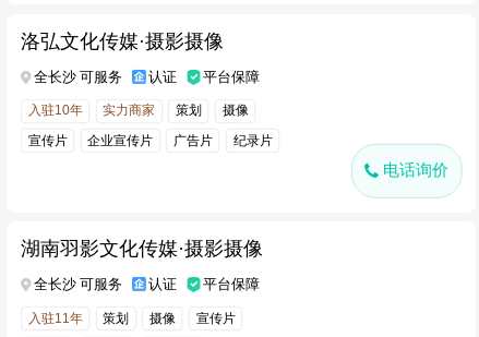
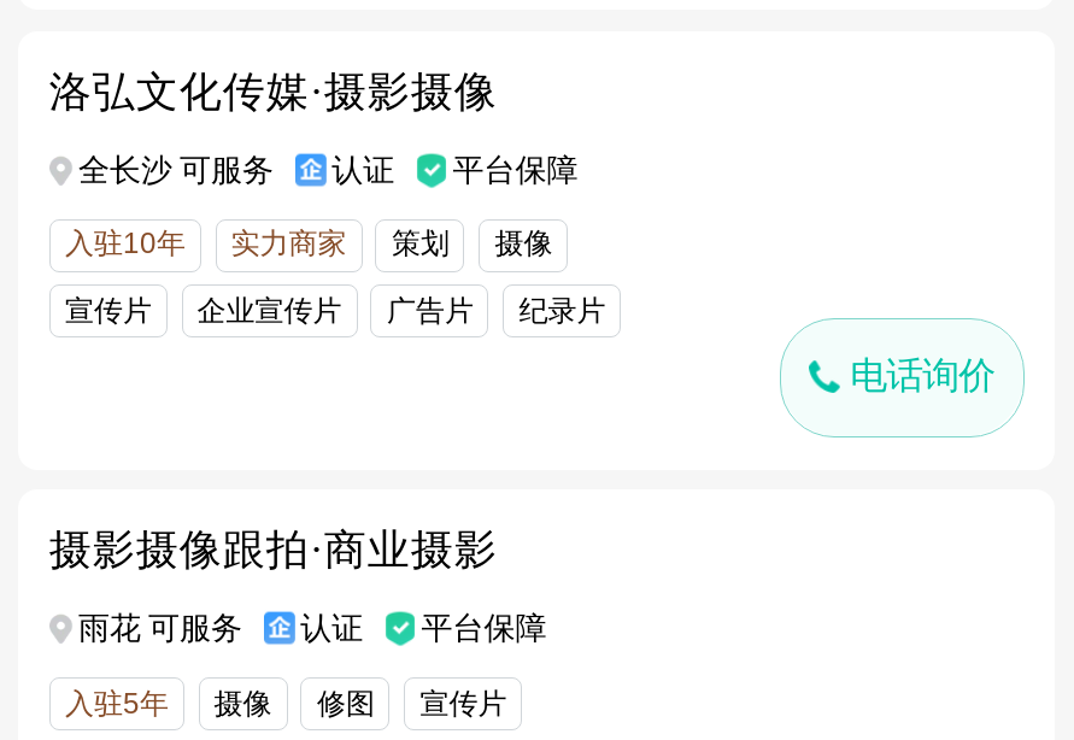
[21,238,263,260] 湖南羽影文化传媒·摄影摄像 -> [49,527,498,575] 摄影摄像跟拍·商业摄影
[34,276,122,292] 全长沙 可服务 -> [78,610,242,646] 雨花 可服务
[28,310,129,326] 入驻11年 | 策划 -> [65,686,169,720] 入驻5年
none -> [317,686,375,720] 修图

